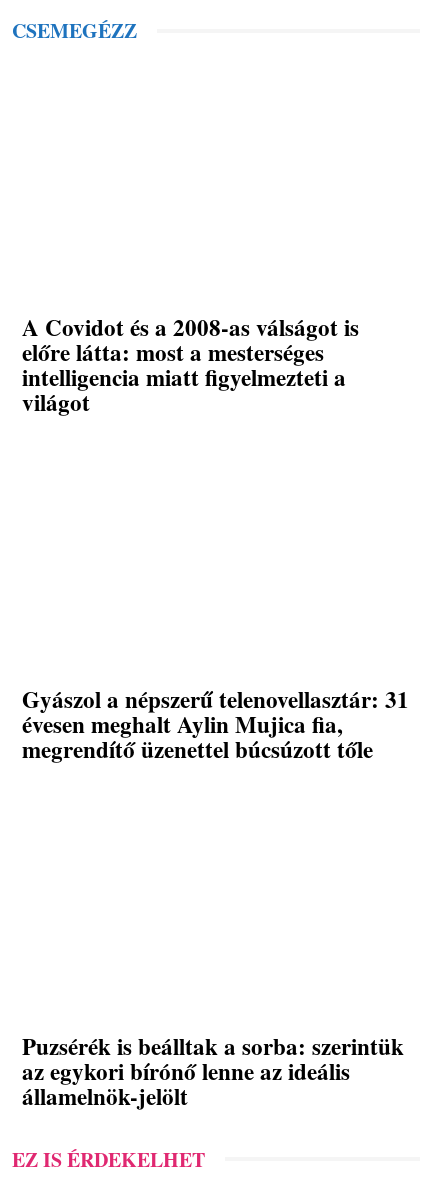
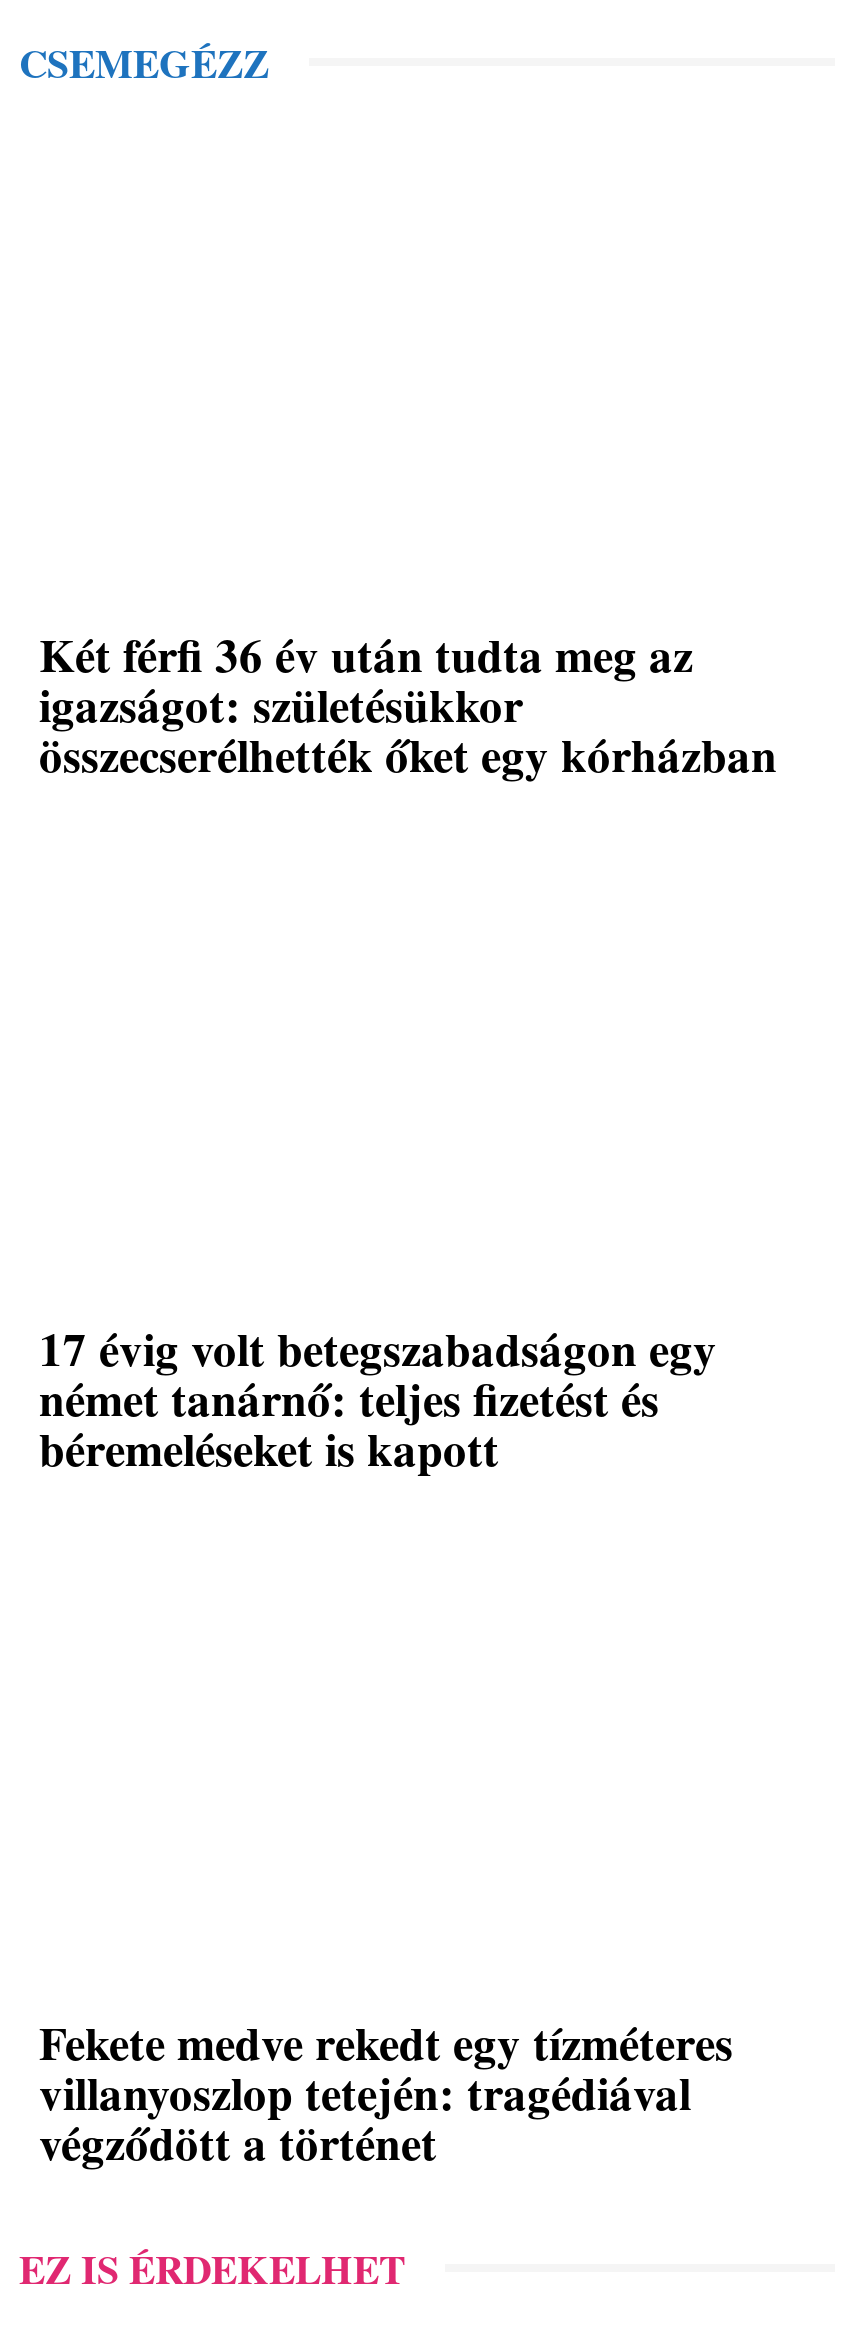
[22,310,359,419] A Covidot és a 2008-as válságot is | előre látta: most a mesterséges | intelligencia miatt figyelmezteti a | világot -> [39,620,777,788] Két férfi 36 év után tudta meg az | igazságot: születésükkor | összecserélhették őket egy kórházban
[22,682,409,766] Gyászol a népszerű telenovellasztár: 31 | évesen meghalt Aylin Mujica fia, | megrendítő üzenettel búcsúzott tőle -> [39,1314,717,1482] 17 évig volt betegszabadságon egy | német tanárnő: teljes fizetést és | béremeléseket is kapott
[22,1029,404,1113] Puzsérék is beálltak a sorba: szerintük | az egykori bírónő lenne az ideális | államelnök-jelölt -> [39,2008,733,2176] Fekete medve rekedt egy tízméteres | villanyoszlop tetején: tragédiával | végződött a történet

